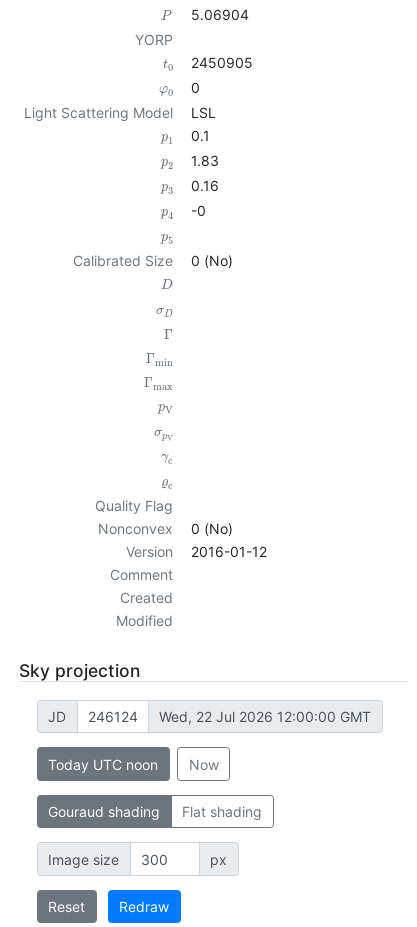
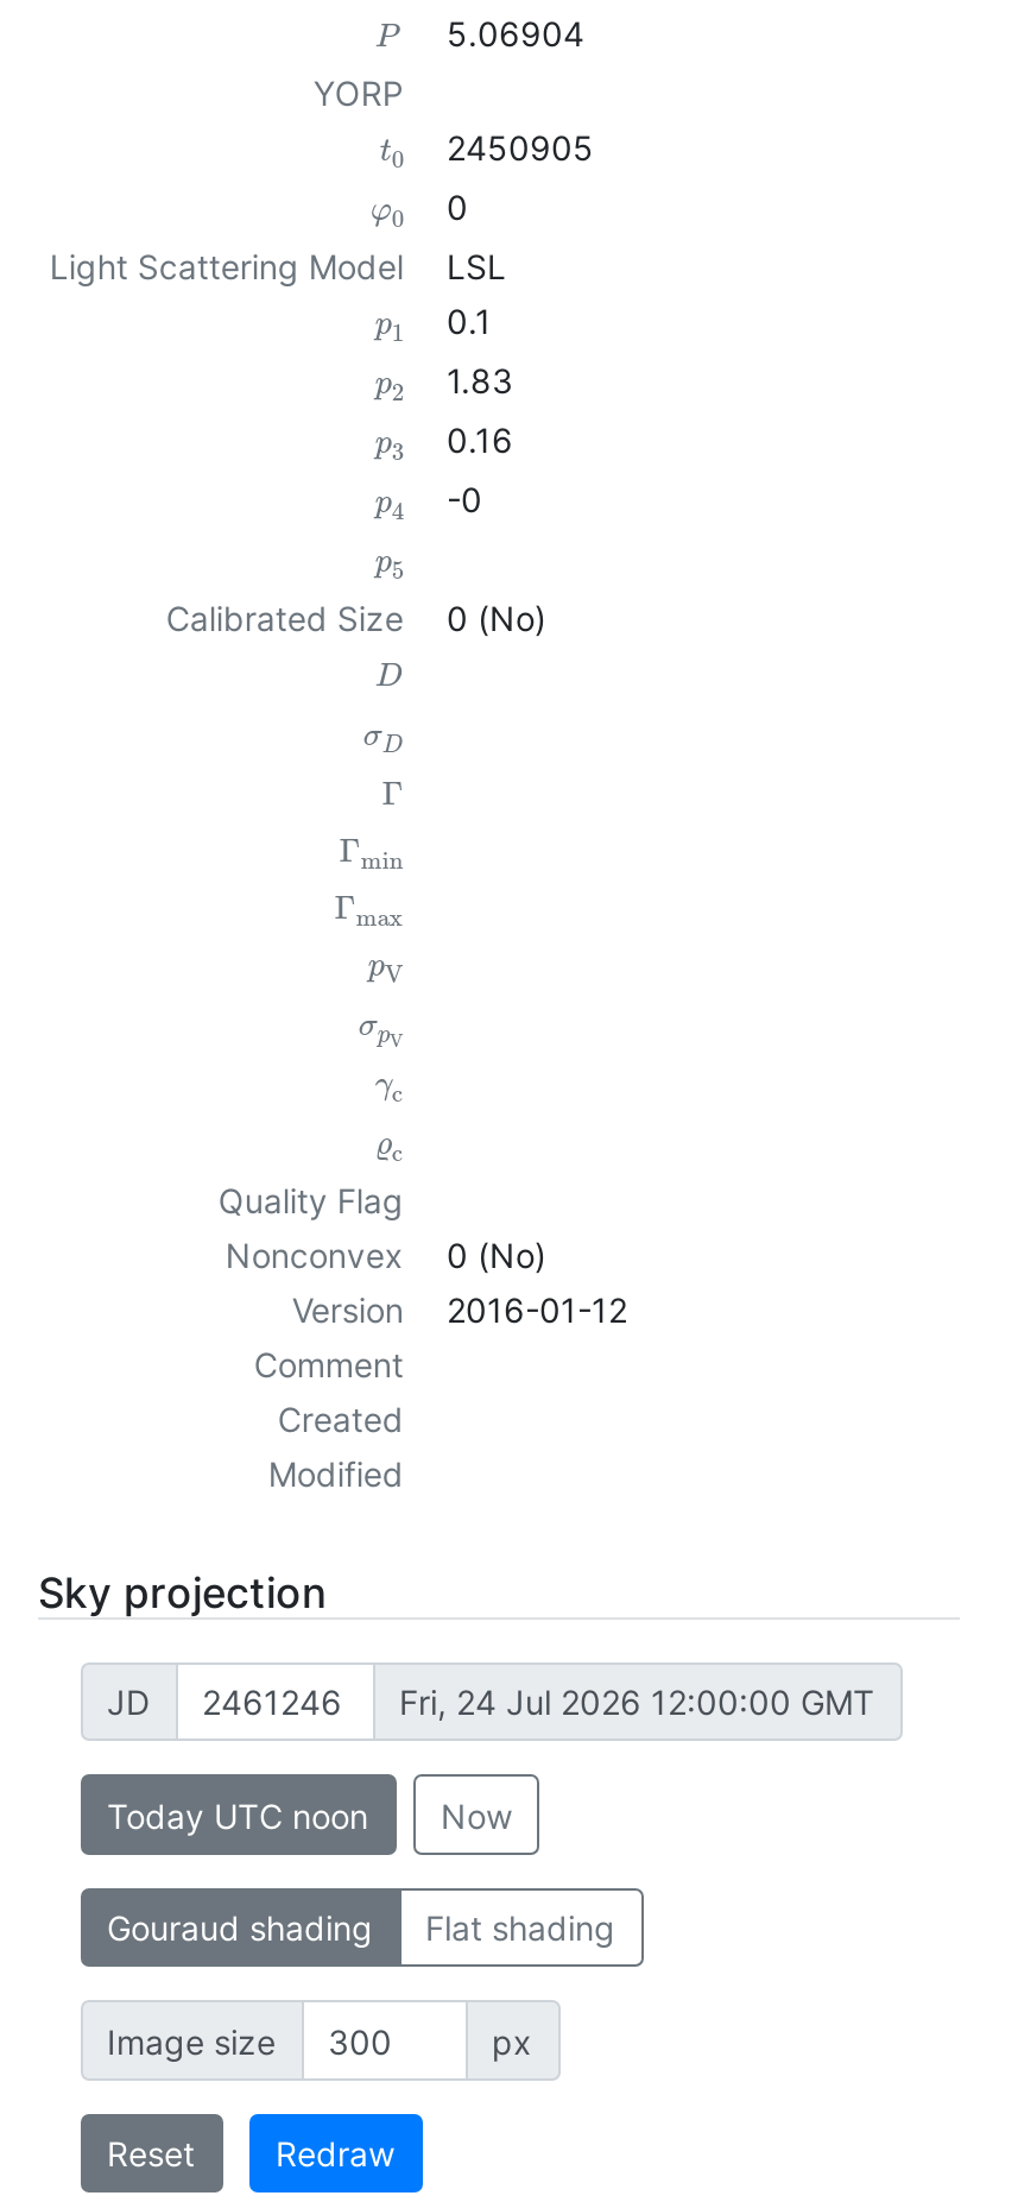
[159,708,371,725] Wed, 22 Jul 2026 12:00:00 GMT -> [399,1682,874,1722] Fri, 24 Jul 2026 12:00:00 GMT

